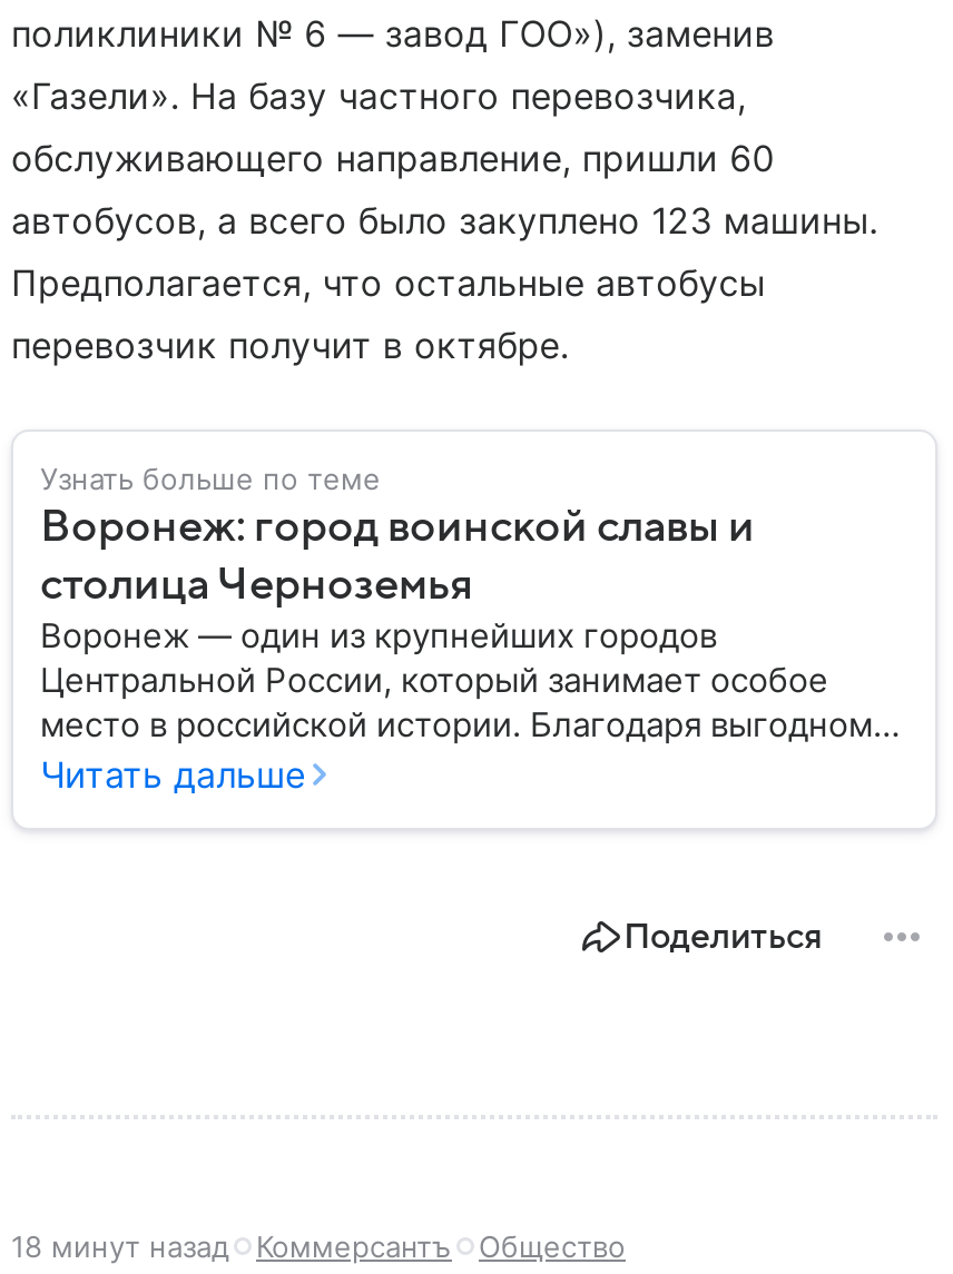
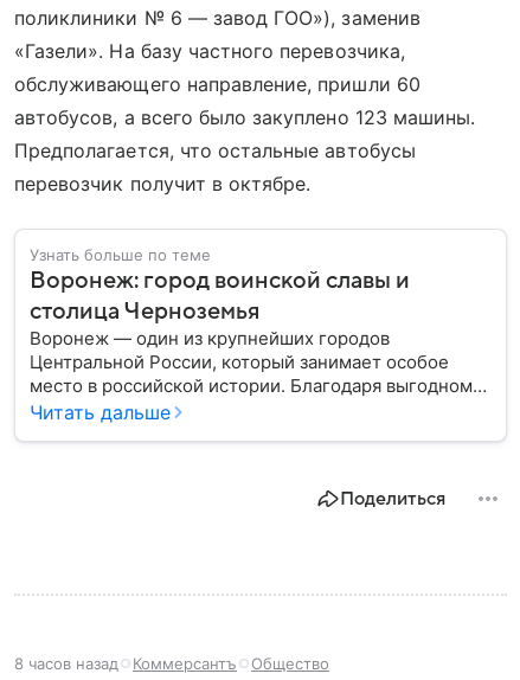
[11,1228,626,1264] 18 минут назад Коммерсантъ Общество -> [14,654,329,673] 8 часов назад Коммерсантъ Общество

